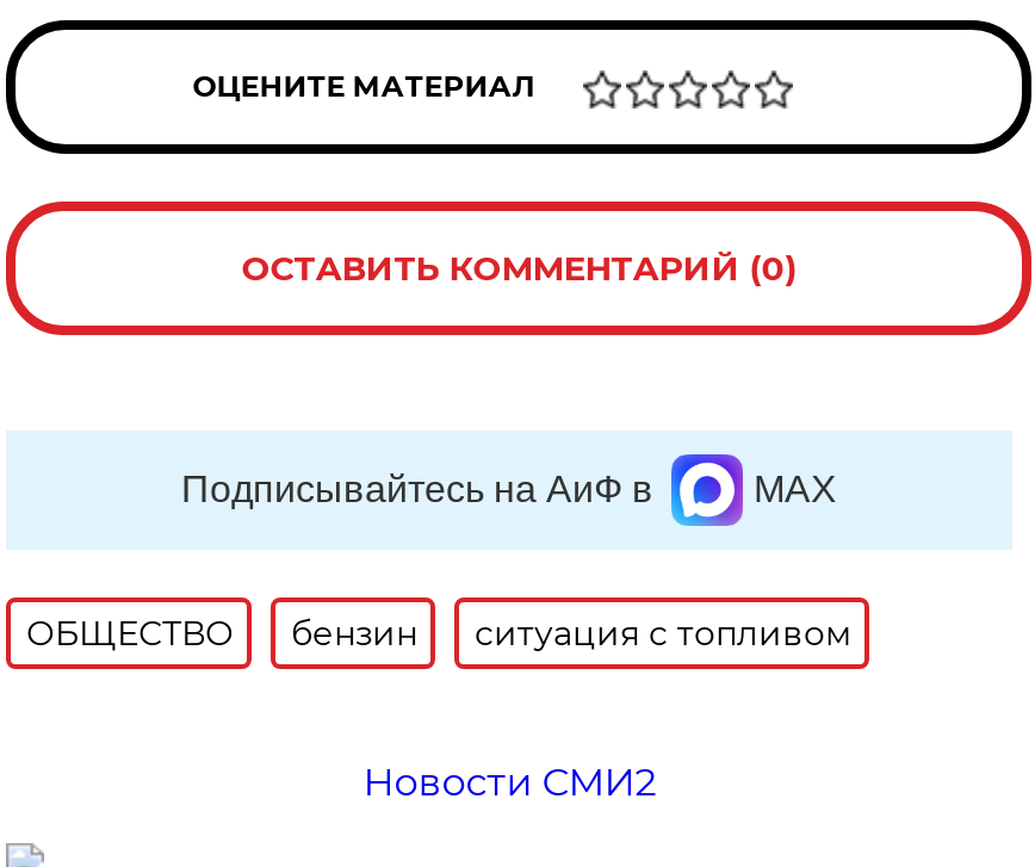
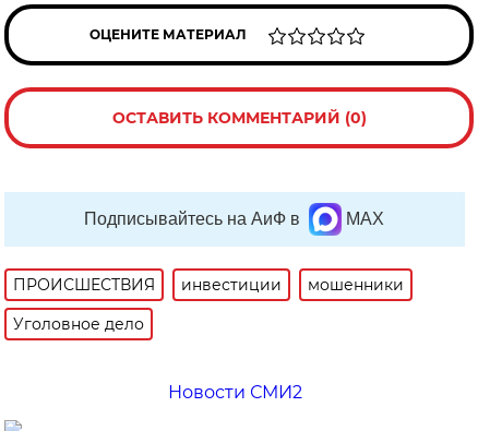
[26,612,851,655] ОБЩЕСТВО | бензин | ситуация с топливом -> [14,275,404,334] ПРОИСШЕСТВИЯ | инвестиции | мошенники | Уголовное дело

